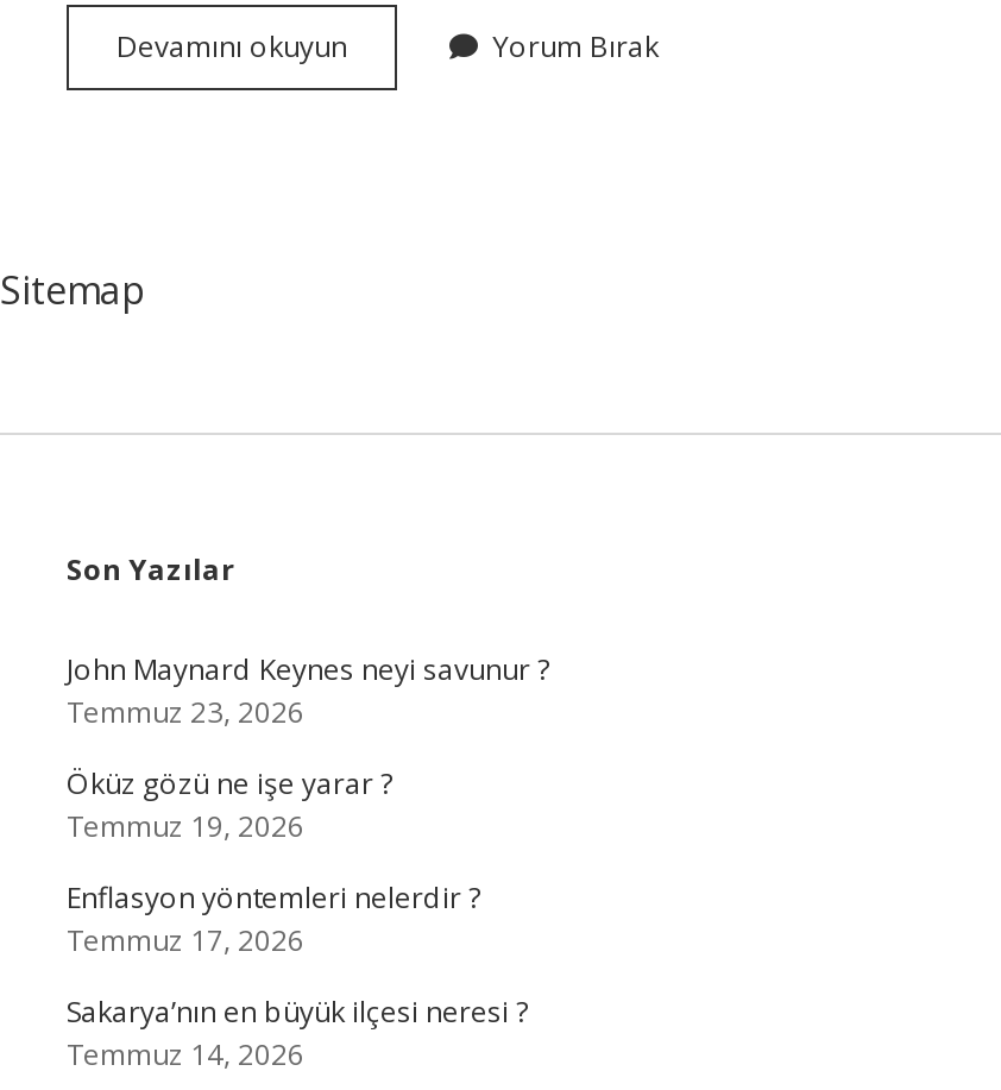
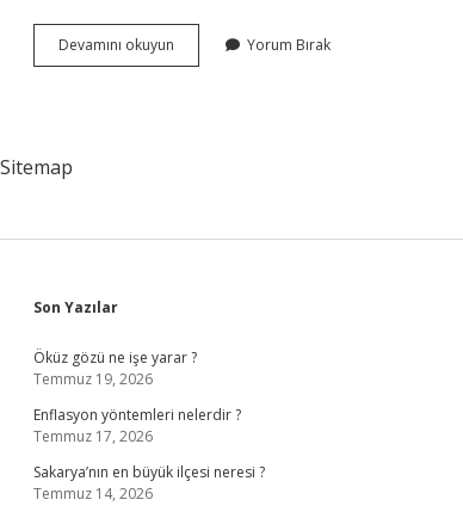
[67,649,549,732] John Maynard Keynes neyi savunur ? | Temmuz 23, 2026 -> none

